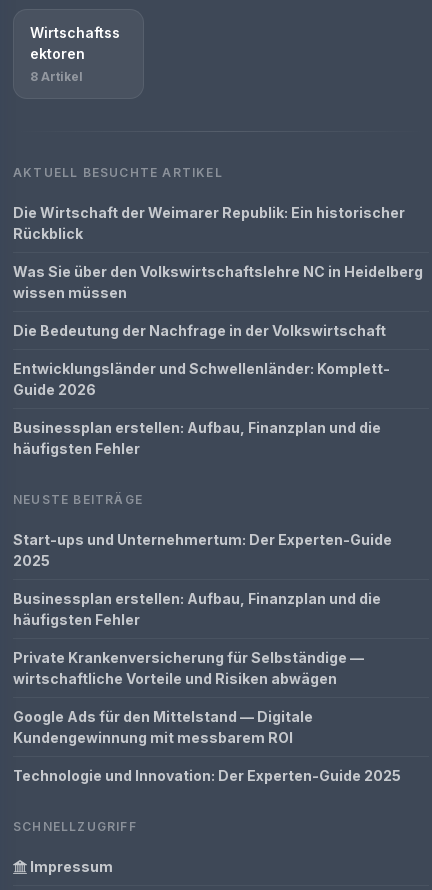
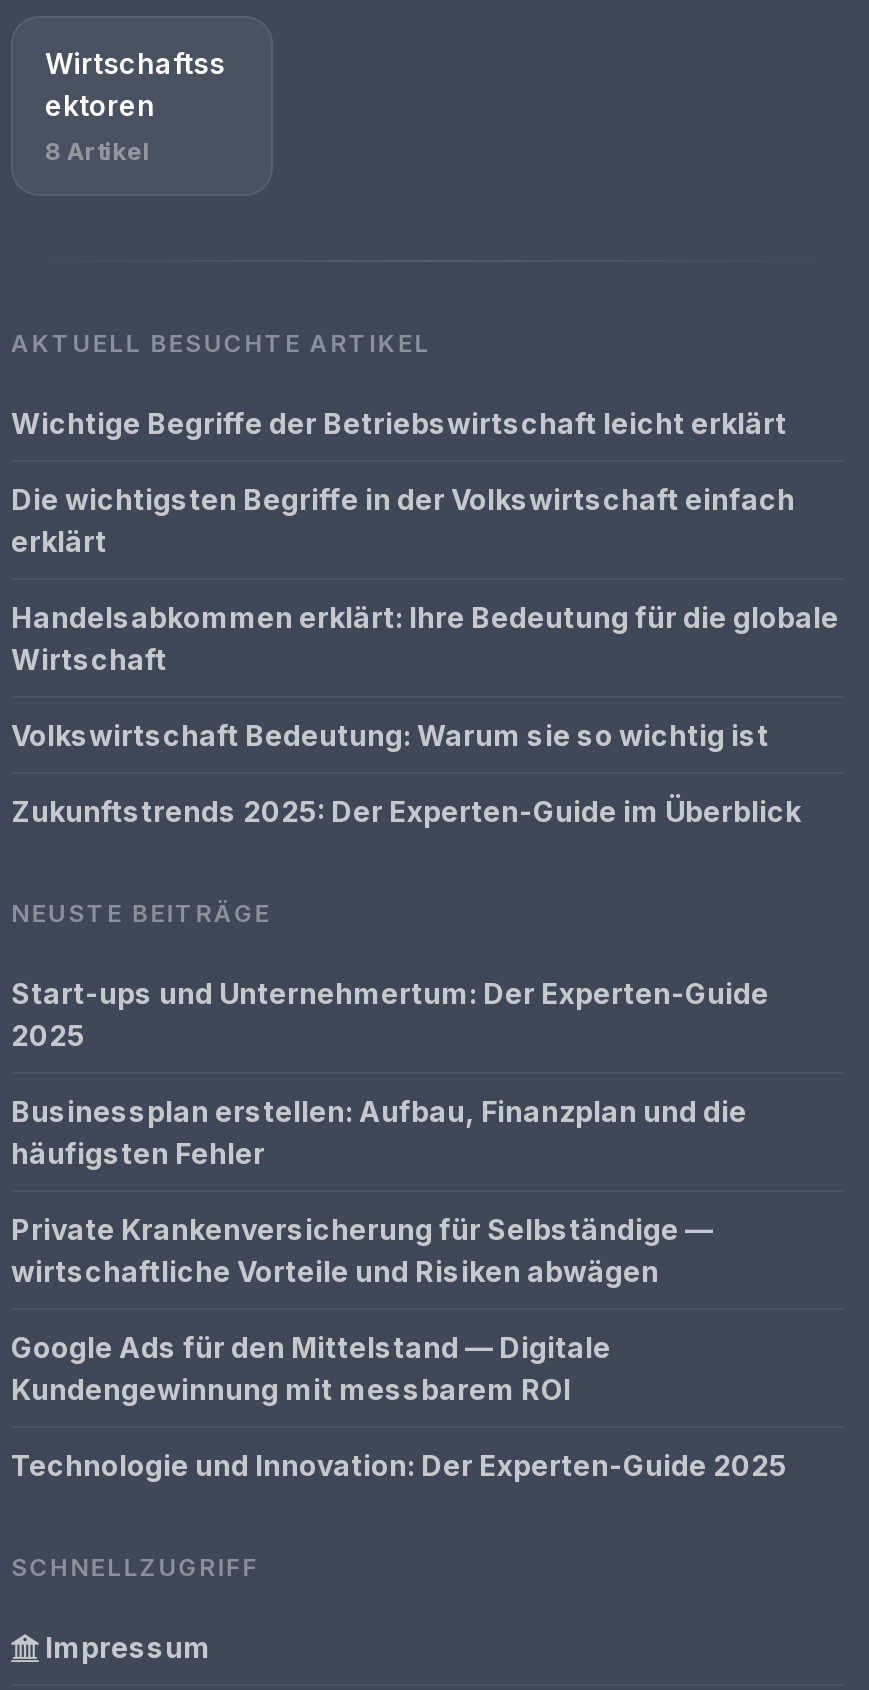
[13,204,405,242] Die Wirtschaft der Weimarer Republik: Ein historischer | Rückblick -> [11,406,787,440] Wichtige Begriffe der Betriebswirtschaft leicht erklärt
[13,263,423,301] Was Sie über den Volkswirtschaftslehre NC in Heidelberg | wissen müssen -> [11,482,795,558] Die wichtigsten Begriffe in der Volkswirtschaft einfach | erklärt
[13,322,386,339] Die Bedeutung der Nachfrage in der Volkswirtschaft -> [11,600,839,676] Handelsabkommen erklärt: Ihre Bedeutung für die globale | Wirtschaft
[13,360,390,398] Entwicklungsländer und Schwellenländer: Komplett- | Guide 2026 -> [11,718,769,752] Volkswirtschaft Bedeutung: Warum sie so wichtig ist
[13,419,381,457] Businessplan erstellen: Aufbau, Finanzplan und die | häufigsten Fehler -> [11,794,801,828] Zukunftstrends 2025: Der Experten-Guide im Überblick

